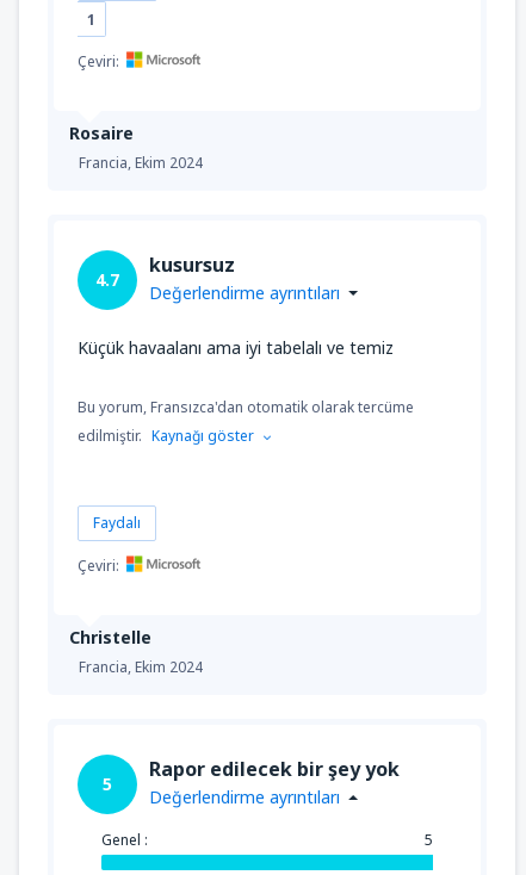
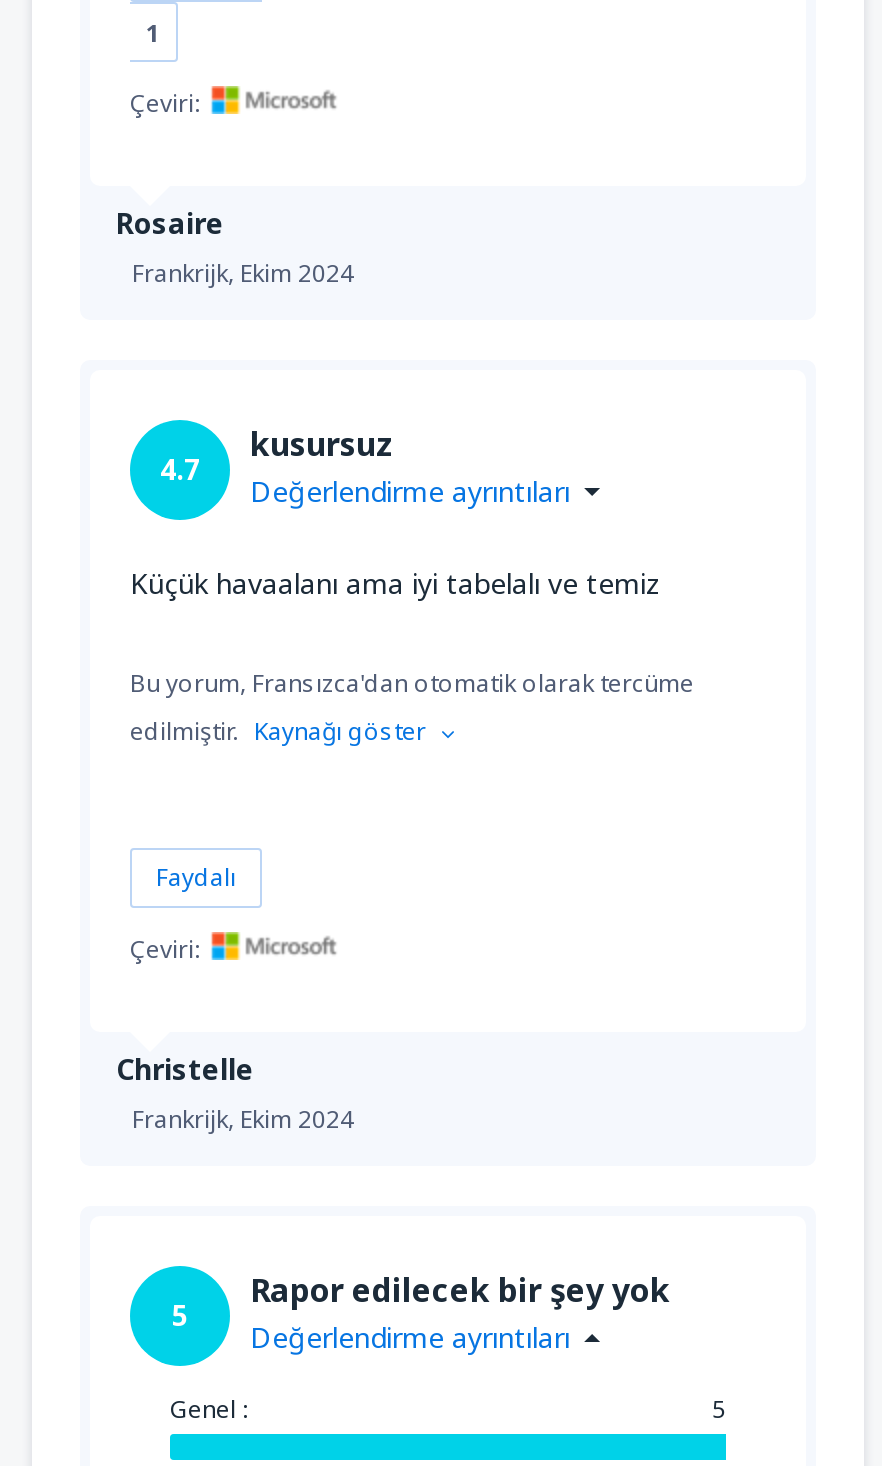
[79,152,203,172] Francia, Ekim 2024 -> [132,255,354,289] Frankrijk, Ekim 2024
[79,656,203,677] Francia, Ekim 2024 -> [132,1101,354,1135] Frankrijk, Ekim 2024

